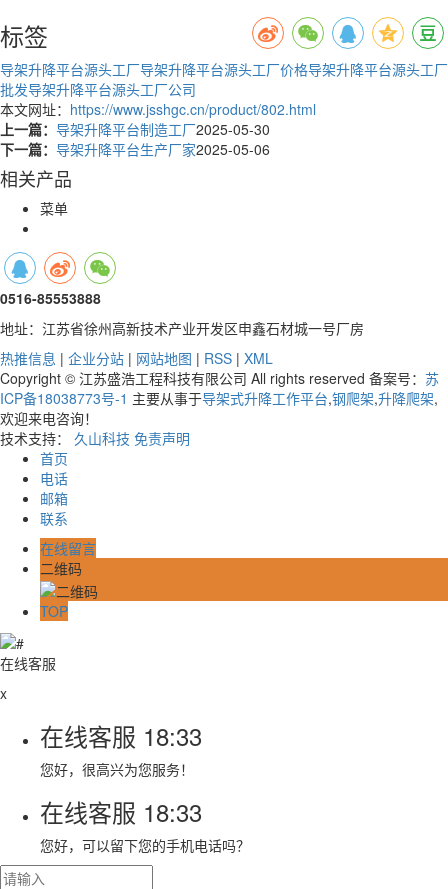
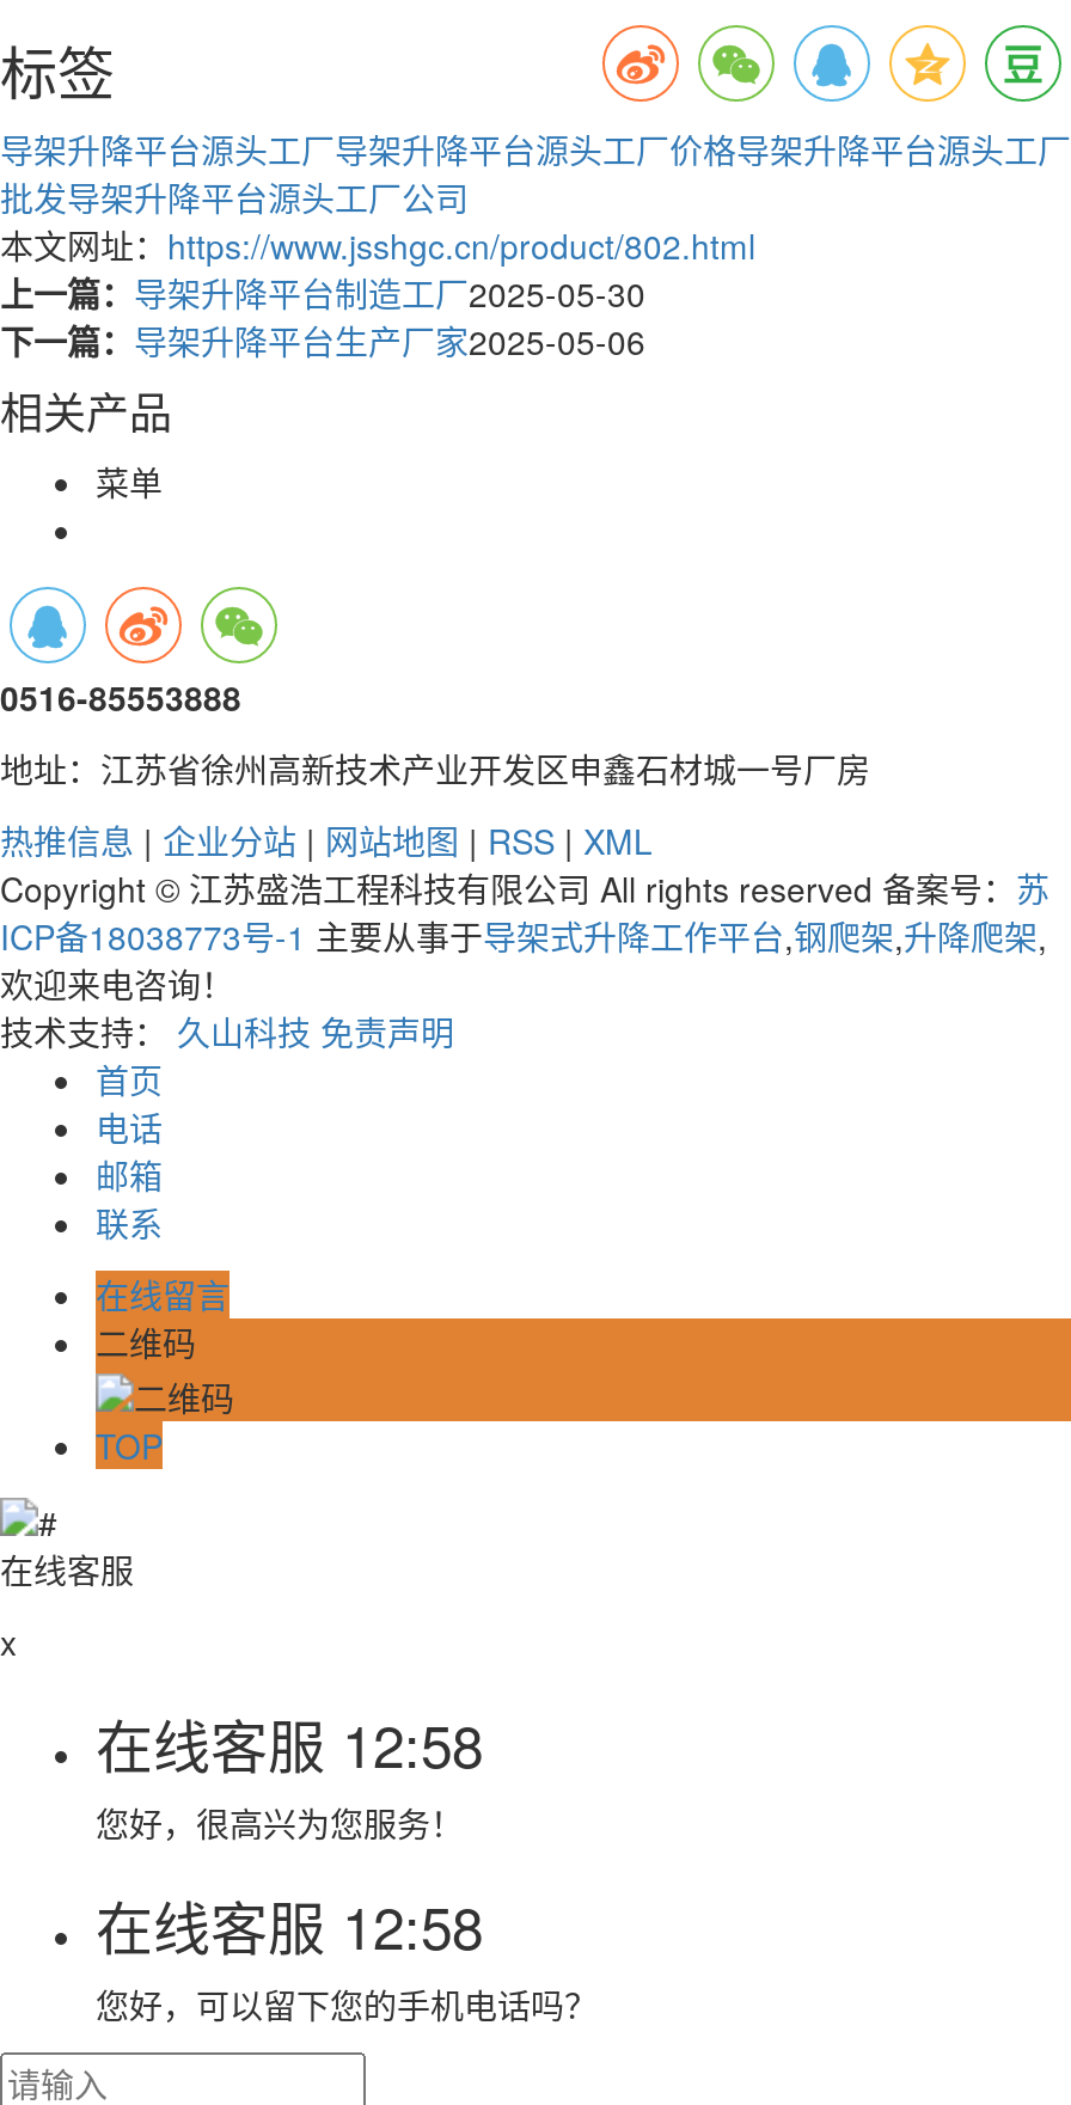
[40,718,202,753] 在线客服18:33 -> [96,1701,483,1785] 在线客服12:58
[40,794,202,829] 在线客服18:33 -> [96,1883,483,1966] 在线客服12:58

